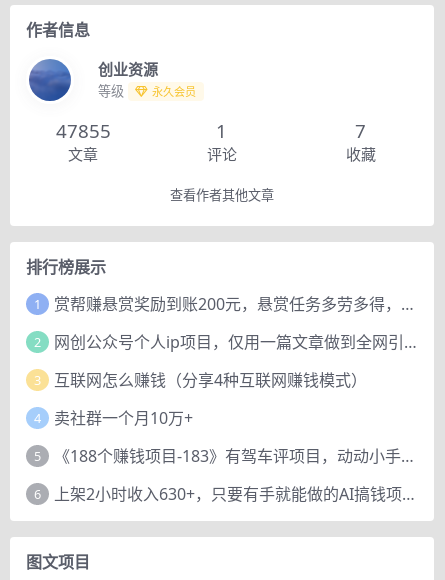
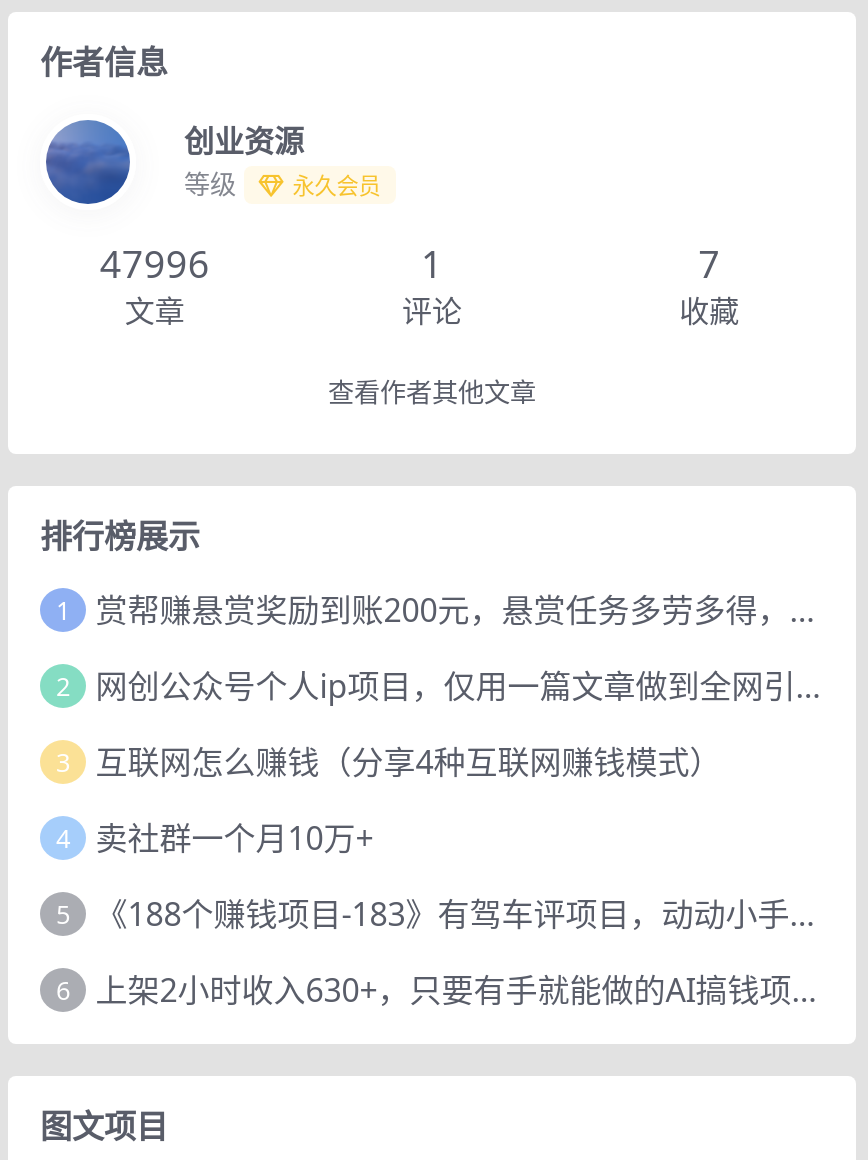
[56,118,111,143] 47855 -> [100,238,210,288] 47996

